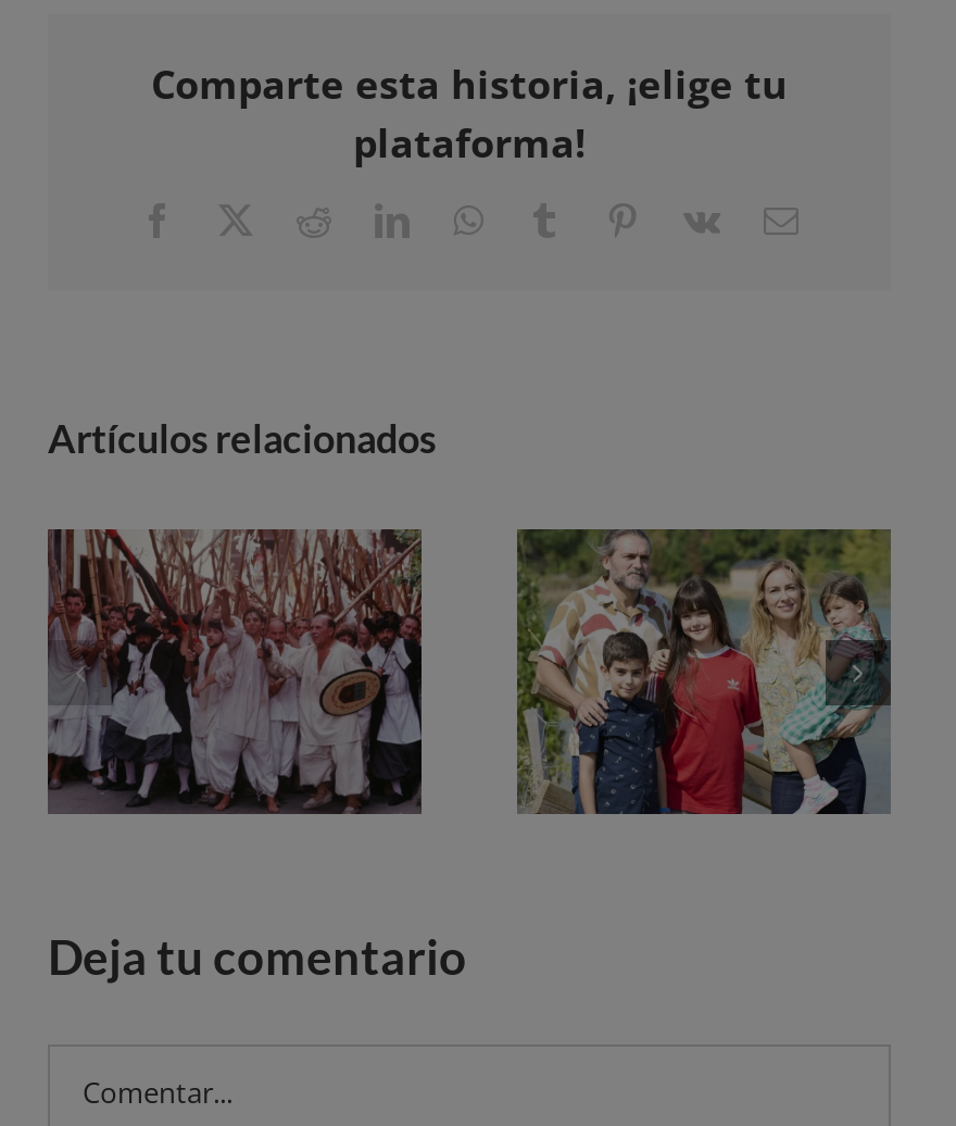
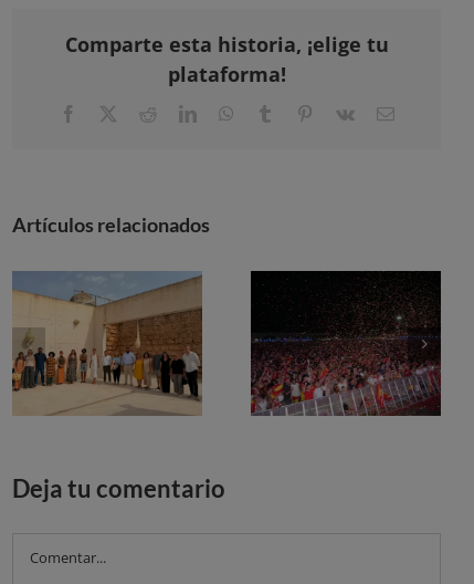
[46,527,424,816] [image] -> [12,271,203,416] [image]
[515,527,893,816] [image] -> [250,270,442,417] [image]

